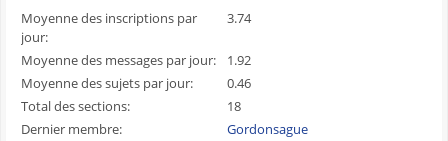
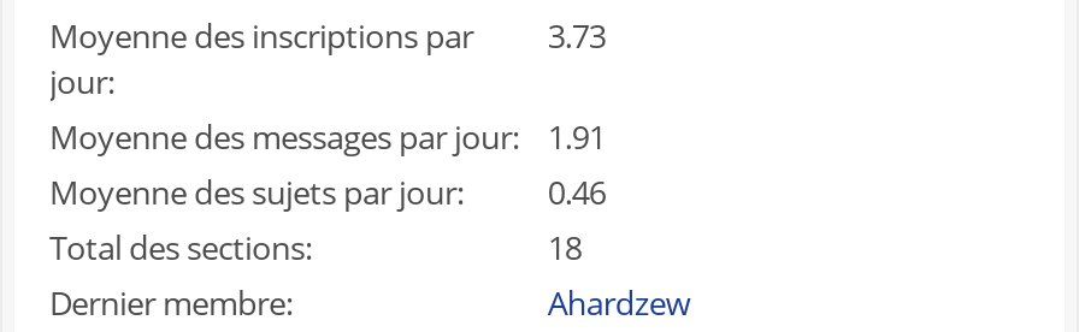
[20,9,251,27] Moyenne des inscriptions par 3.74 -> [49,14,605,58] Moyenne des inscriptions par 3.73
[20,51,251,69] Moyenne des messages par jour: 1.92 -> [49,115,605,159] Moyenne des messages par jour: 1.91
[227,120,308,138] Gordonsague -> [548,281,690,325] Ahardzew

